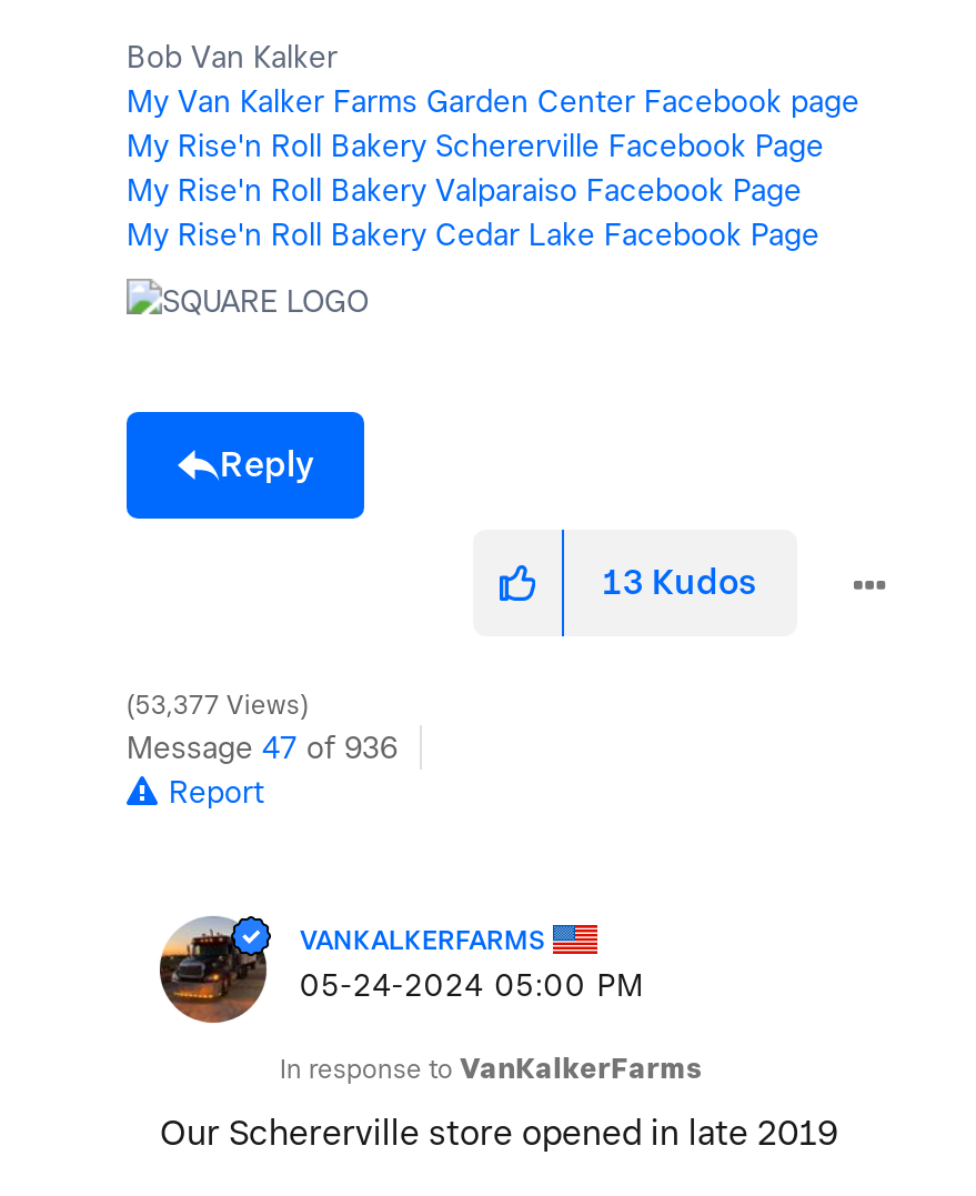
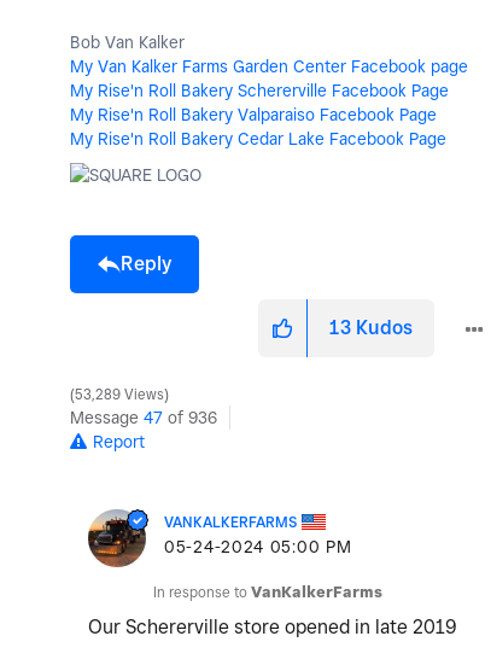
[129,690,306,721] 53,377 Views -> [71,386,168,403] 53,289 Views

